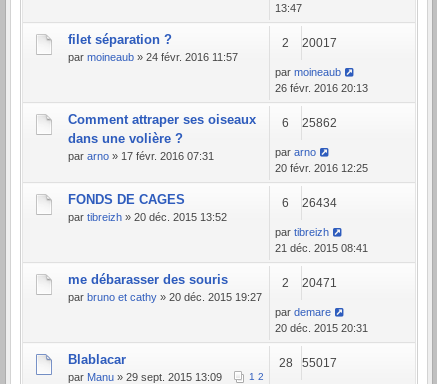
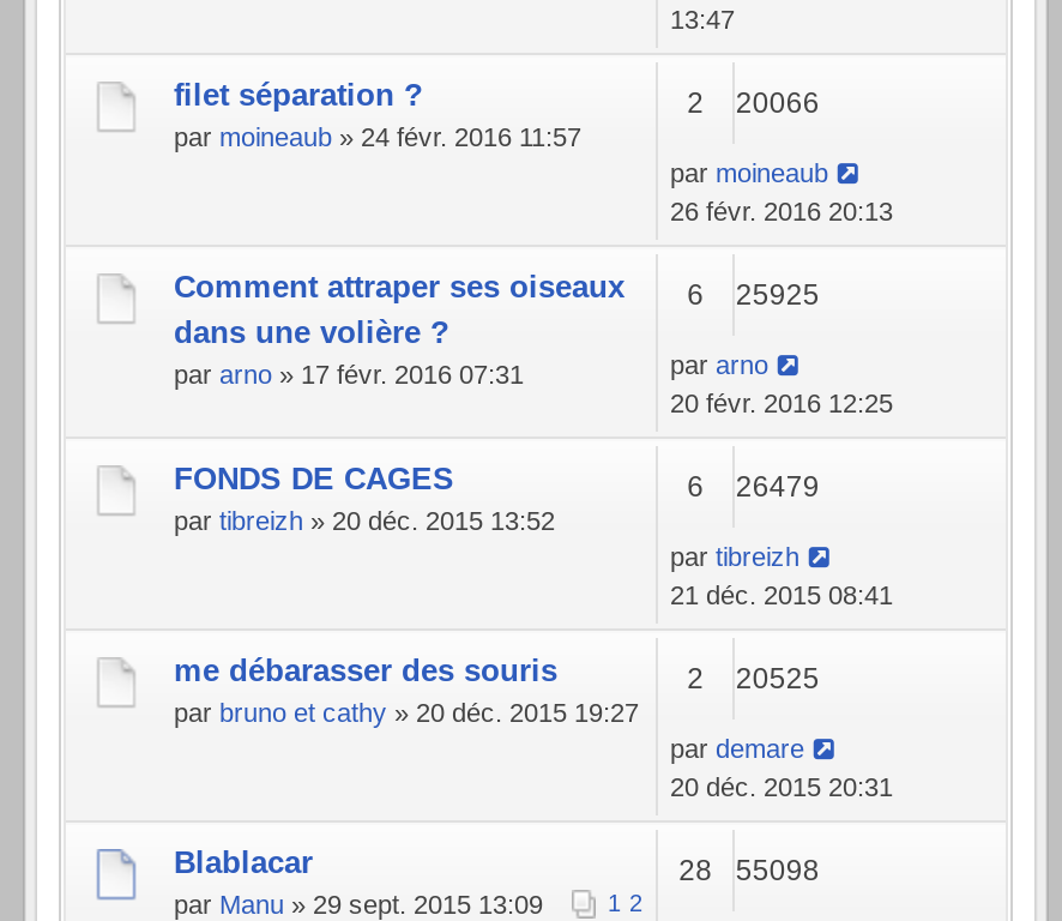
[282,36,337,50] 2 20017 -> [687,86,820,119] 2 20066
[68,112,337,130] Comment attraper ses oiseaux 6 25862 -> [174,268,820,311] Comment attraper ses oiseaux 6 25925
[282,196,337,210] 6 26434 -> [687,469,820,503] 6 26479
[282,276,337,290] 2 20471 -> [687,661,820,695] 2 20525
[279,356,337,370] 28 55017 -> [679,853,820,887] 28 55098

